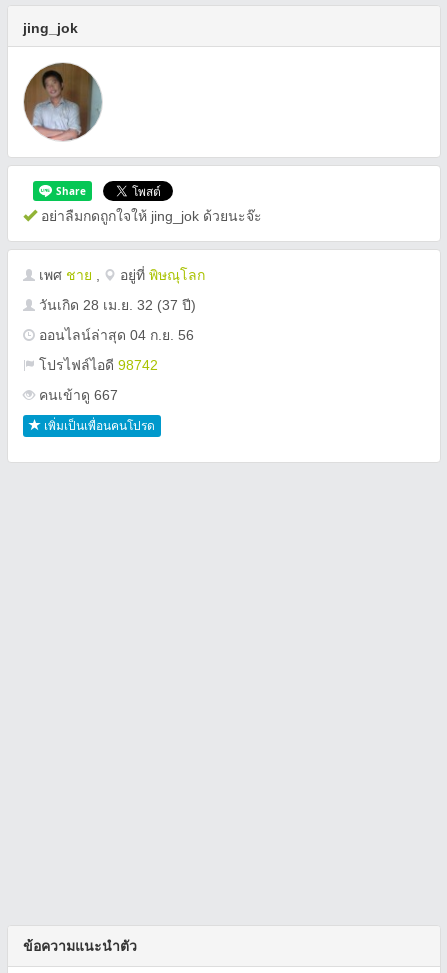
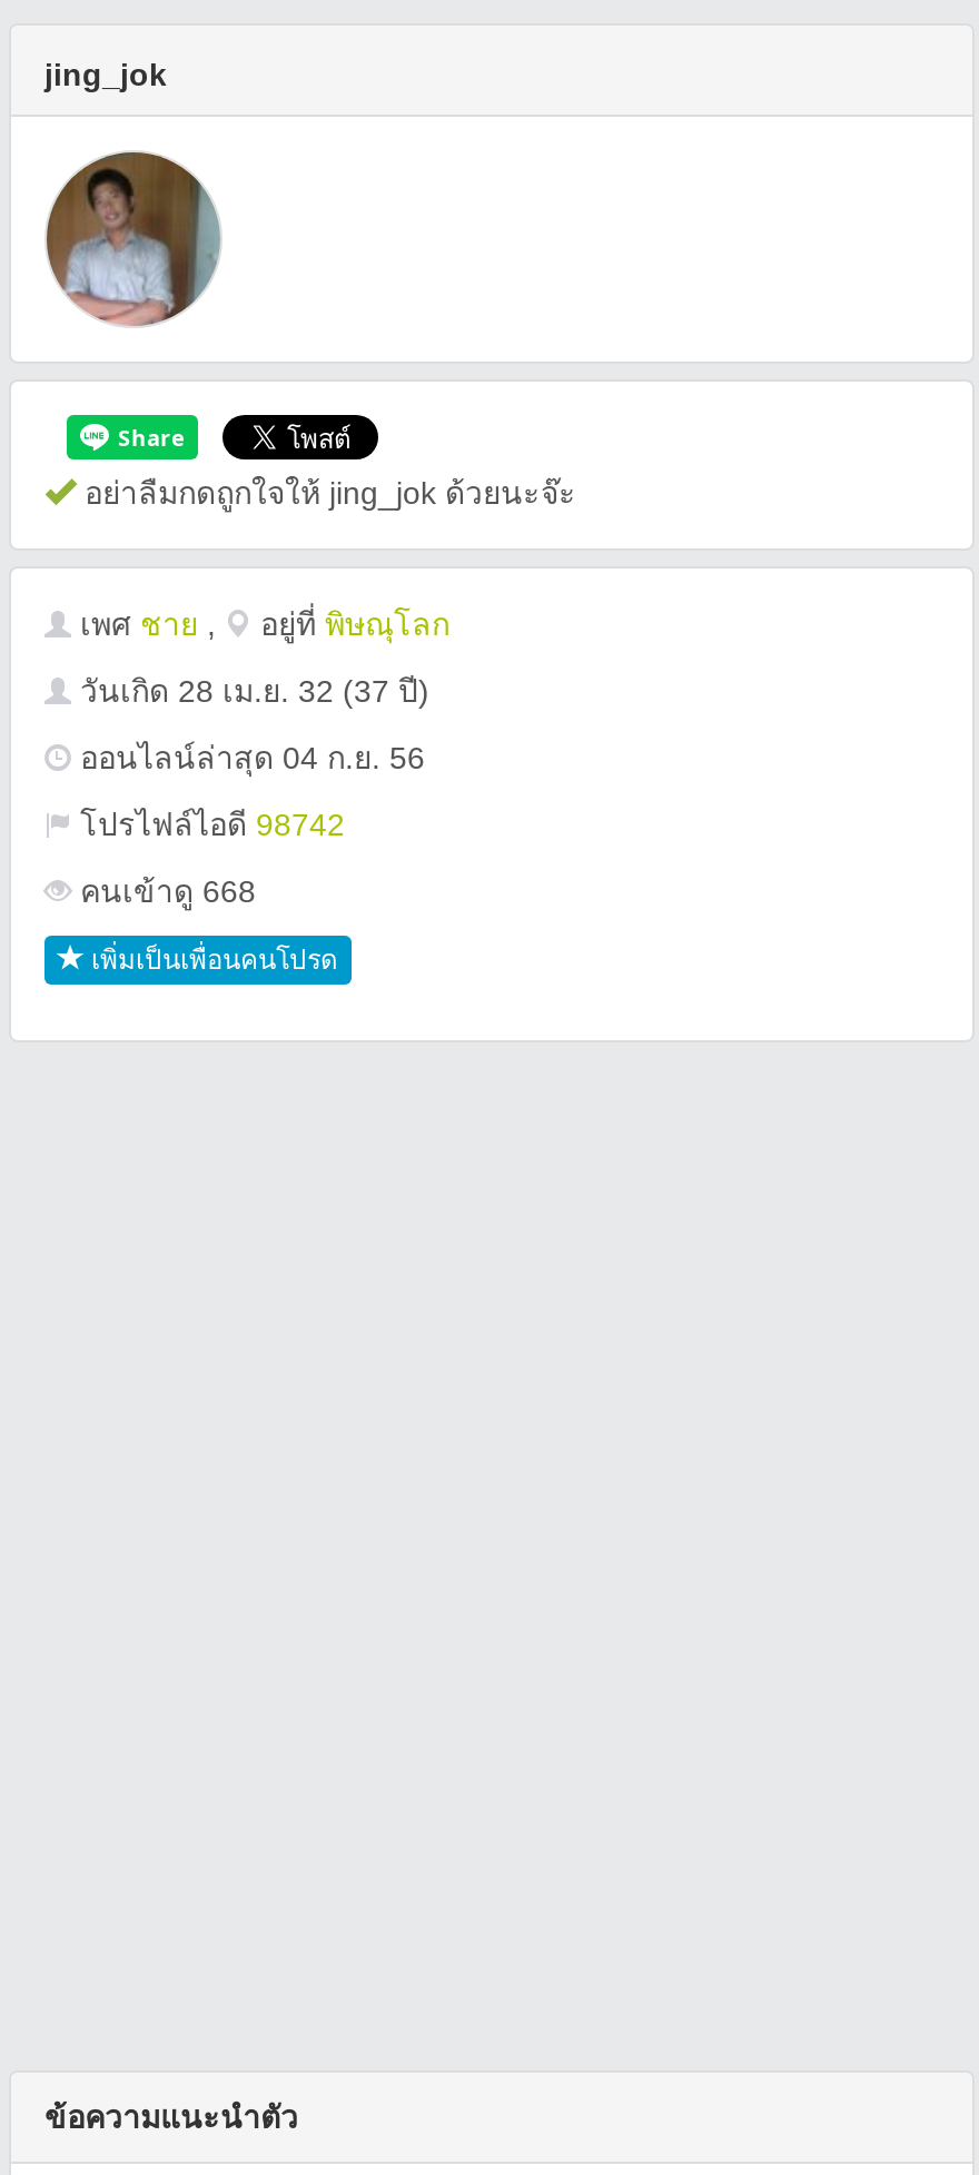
[35,387,118,403] คนเข้าดู 667 -> [71,873,256,909] คนเข้าดู 668

